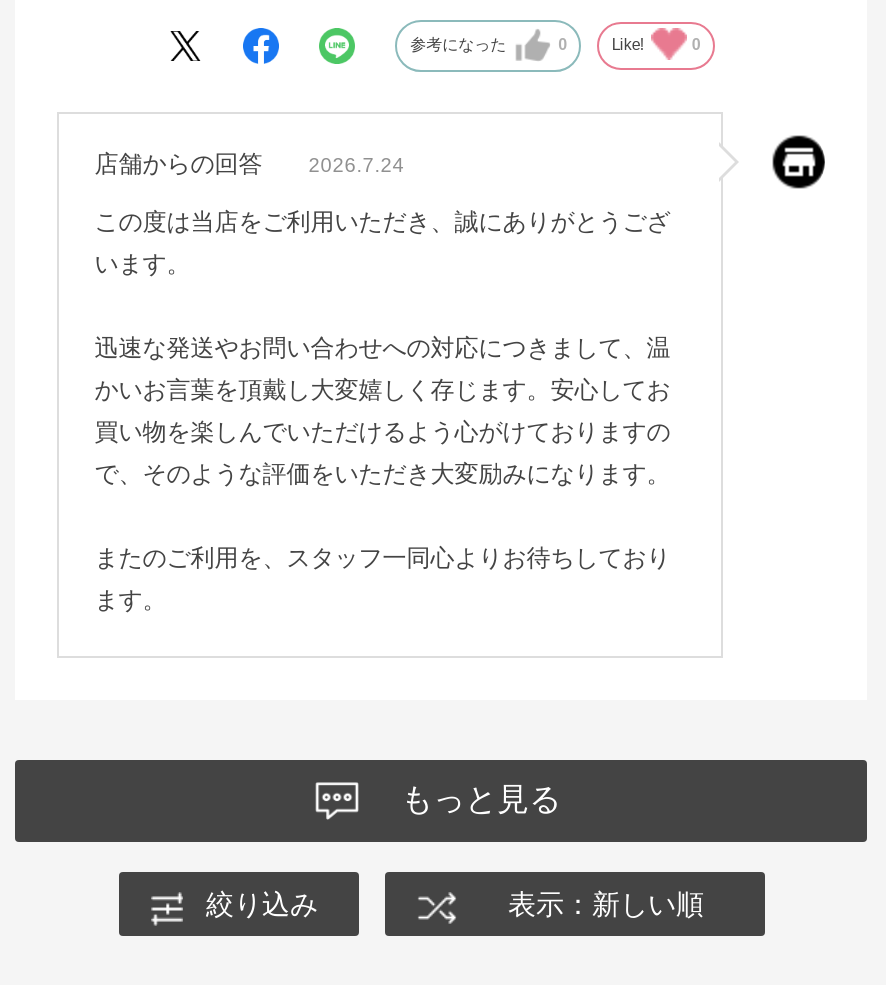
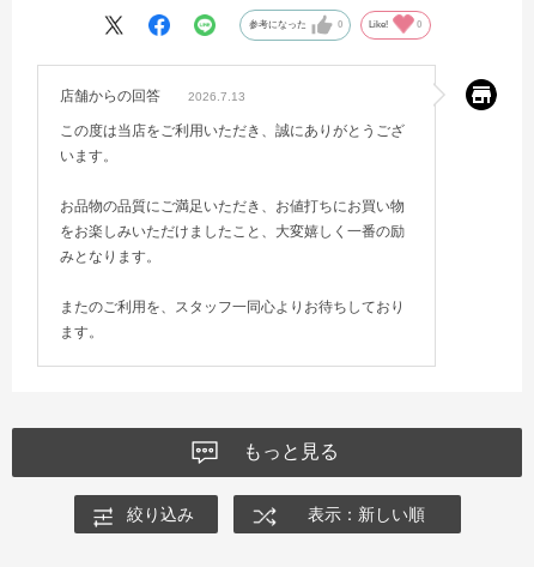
[95,150,405,178] 店舗からの回答 2026.7.24 -> [60,87,245,104] 店舗からの回答 2026.7.13
[95,334,671,488] 迅速な発送やお問い合わせへの対応につきまして、温 | かいお言葉を頂戴し大変嬉しく存じます。安心してお | 買い物を楽しんでいただけるよう心がけておりますの | で、そのような評価をいただき大変励みになります。 -> [60,198,404,265] お品物の品質にご満足いただき、お値打ちにお買い物 | をお楽しみいただけましたこと、大変嬉しく一番の励 | みとなります。

